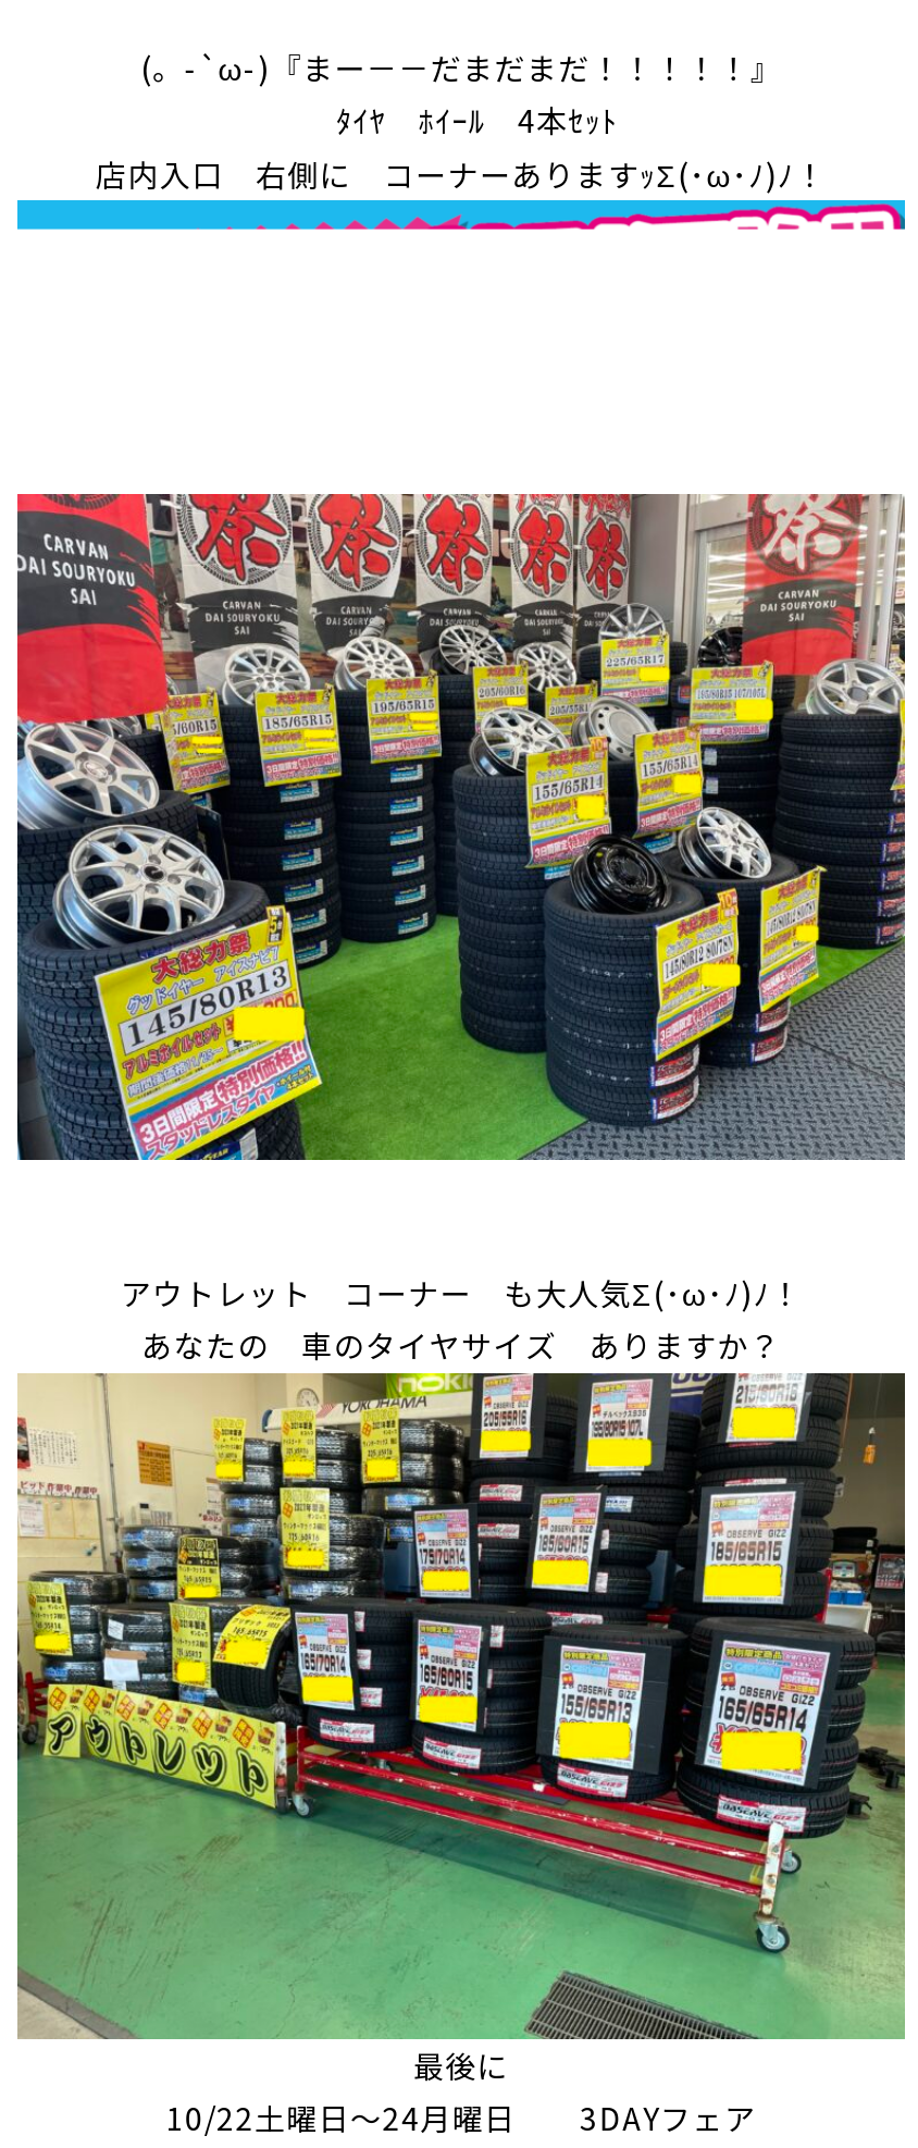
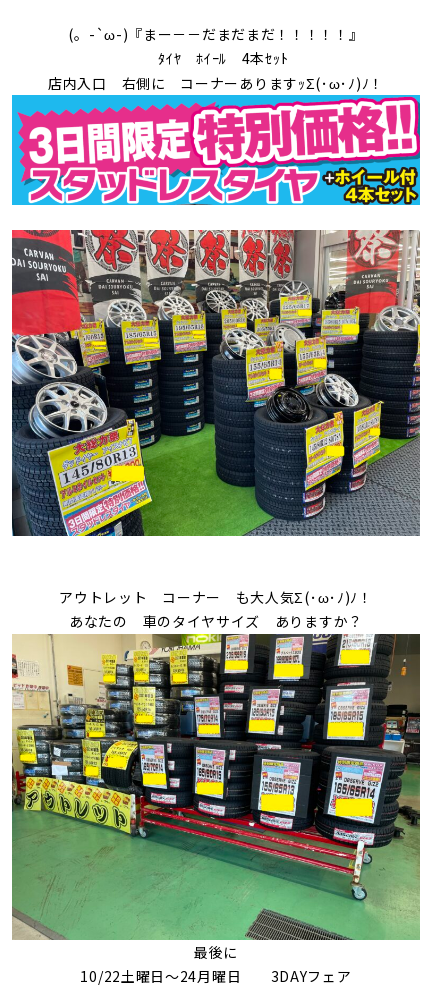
none -> [11,107,421,206] [image]

